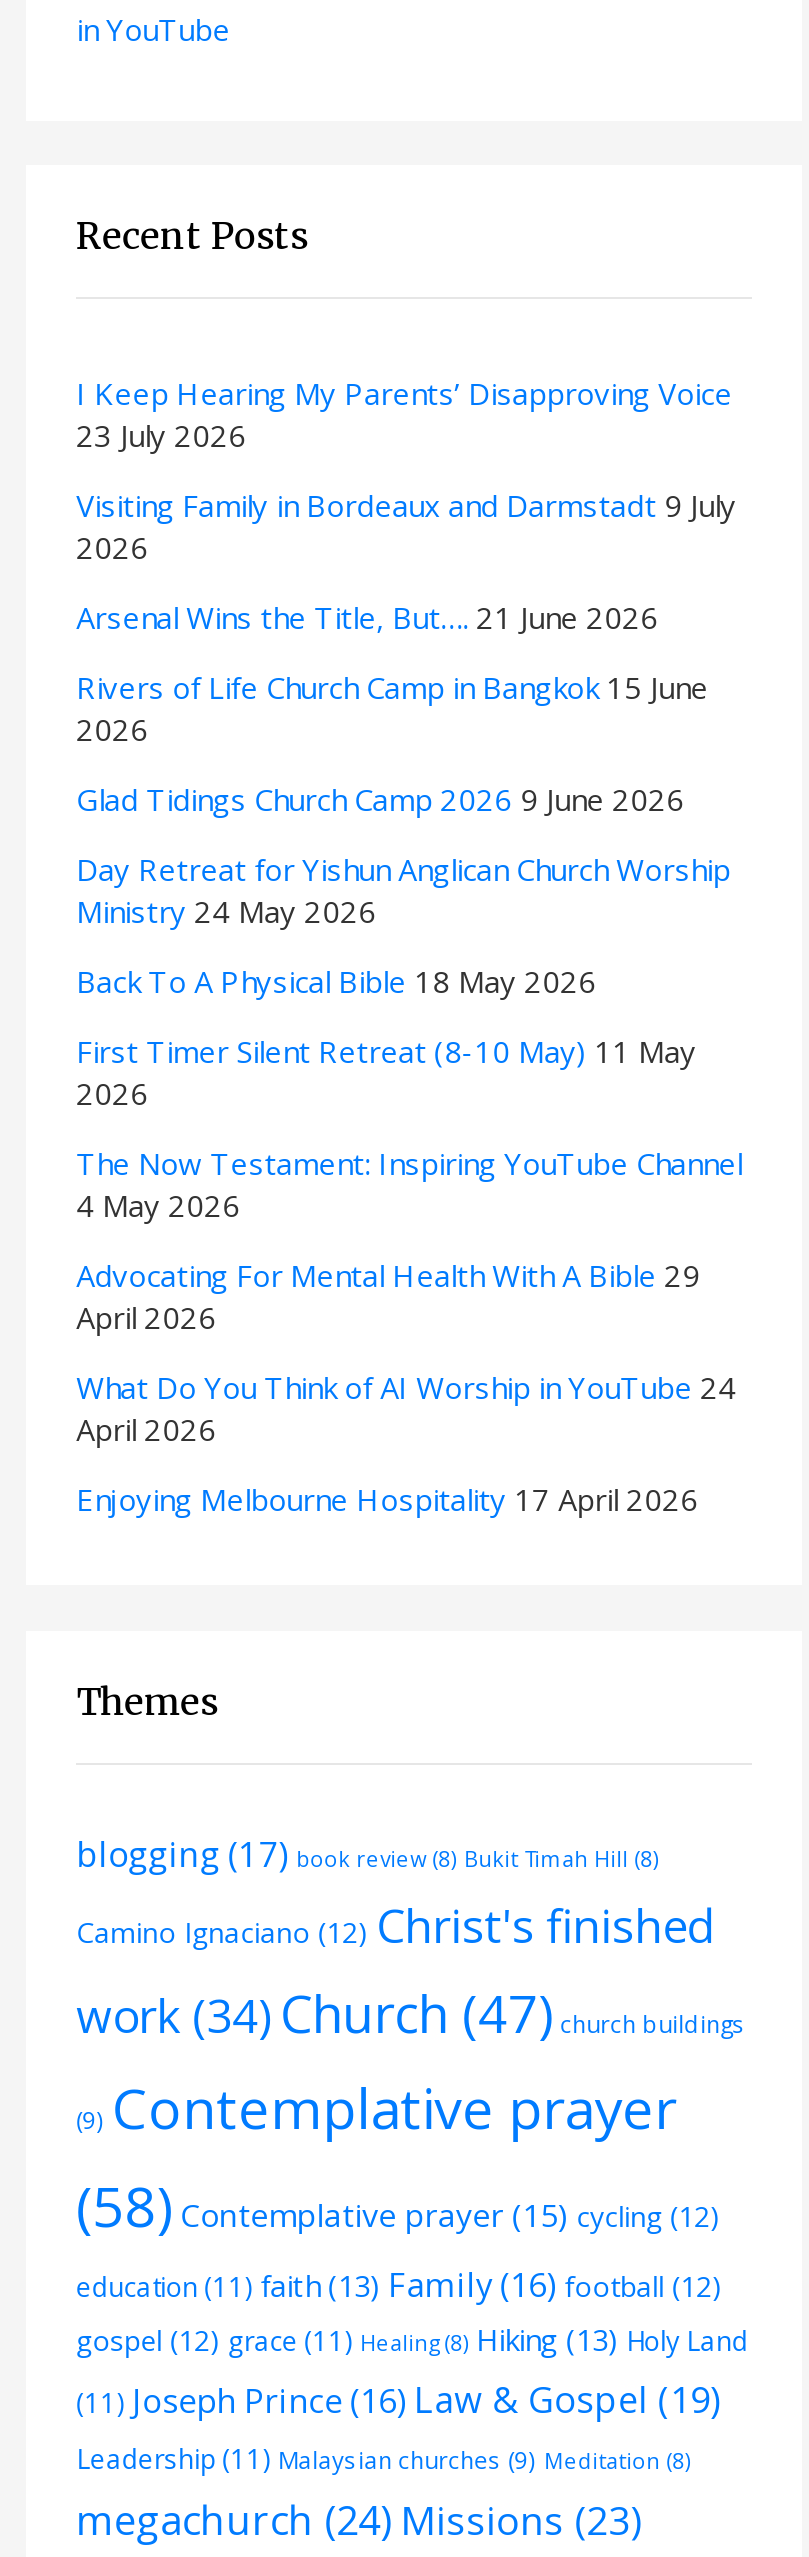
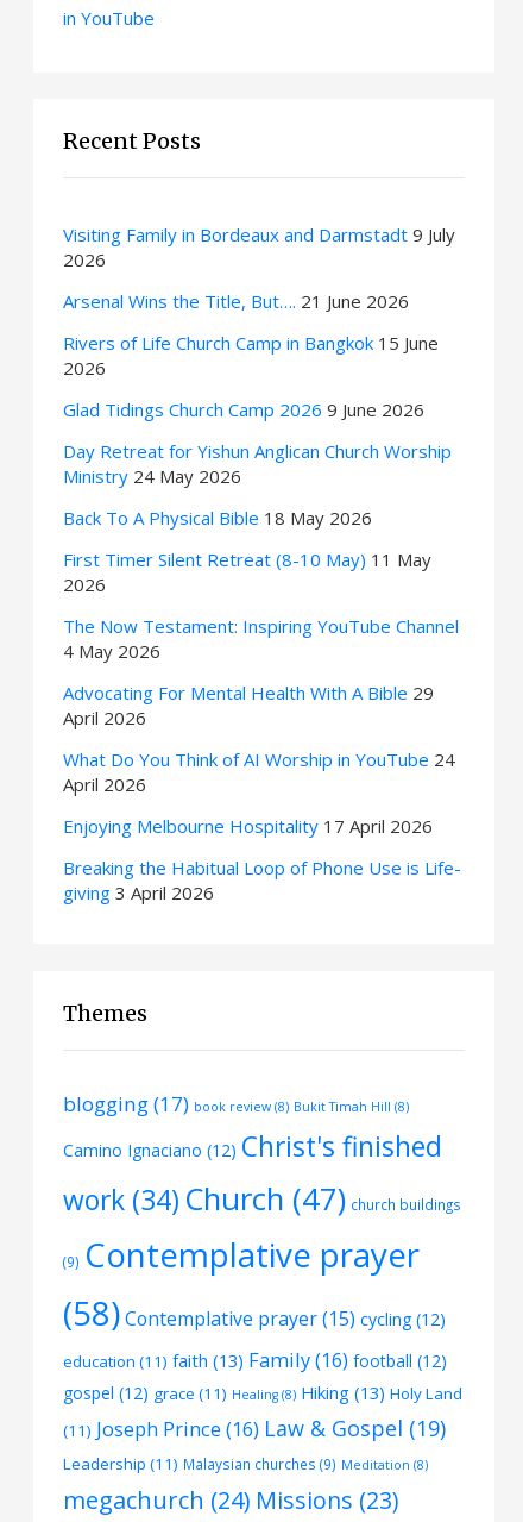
[76,374,732,456] I Keep Hearing My Parents’ Disapproving Voice | 23 July 2026 -> none
moved [76,486,742,1520] -> [63,223,459,838]: Visiting Family in Bordeaux and Darmstadt 9 July | 2026 | Arsenal Wins the Title, But…. 21 June 2026 | ... | April 2026 | Enjoying Melbourne Hospitality 17 April 2026
none -> [63,856,461,905] Breaking the Habitual Loop of Phone Use is Life- | giving 3 April 2026

